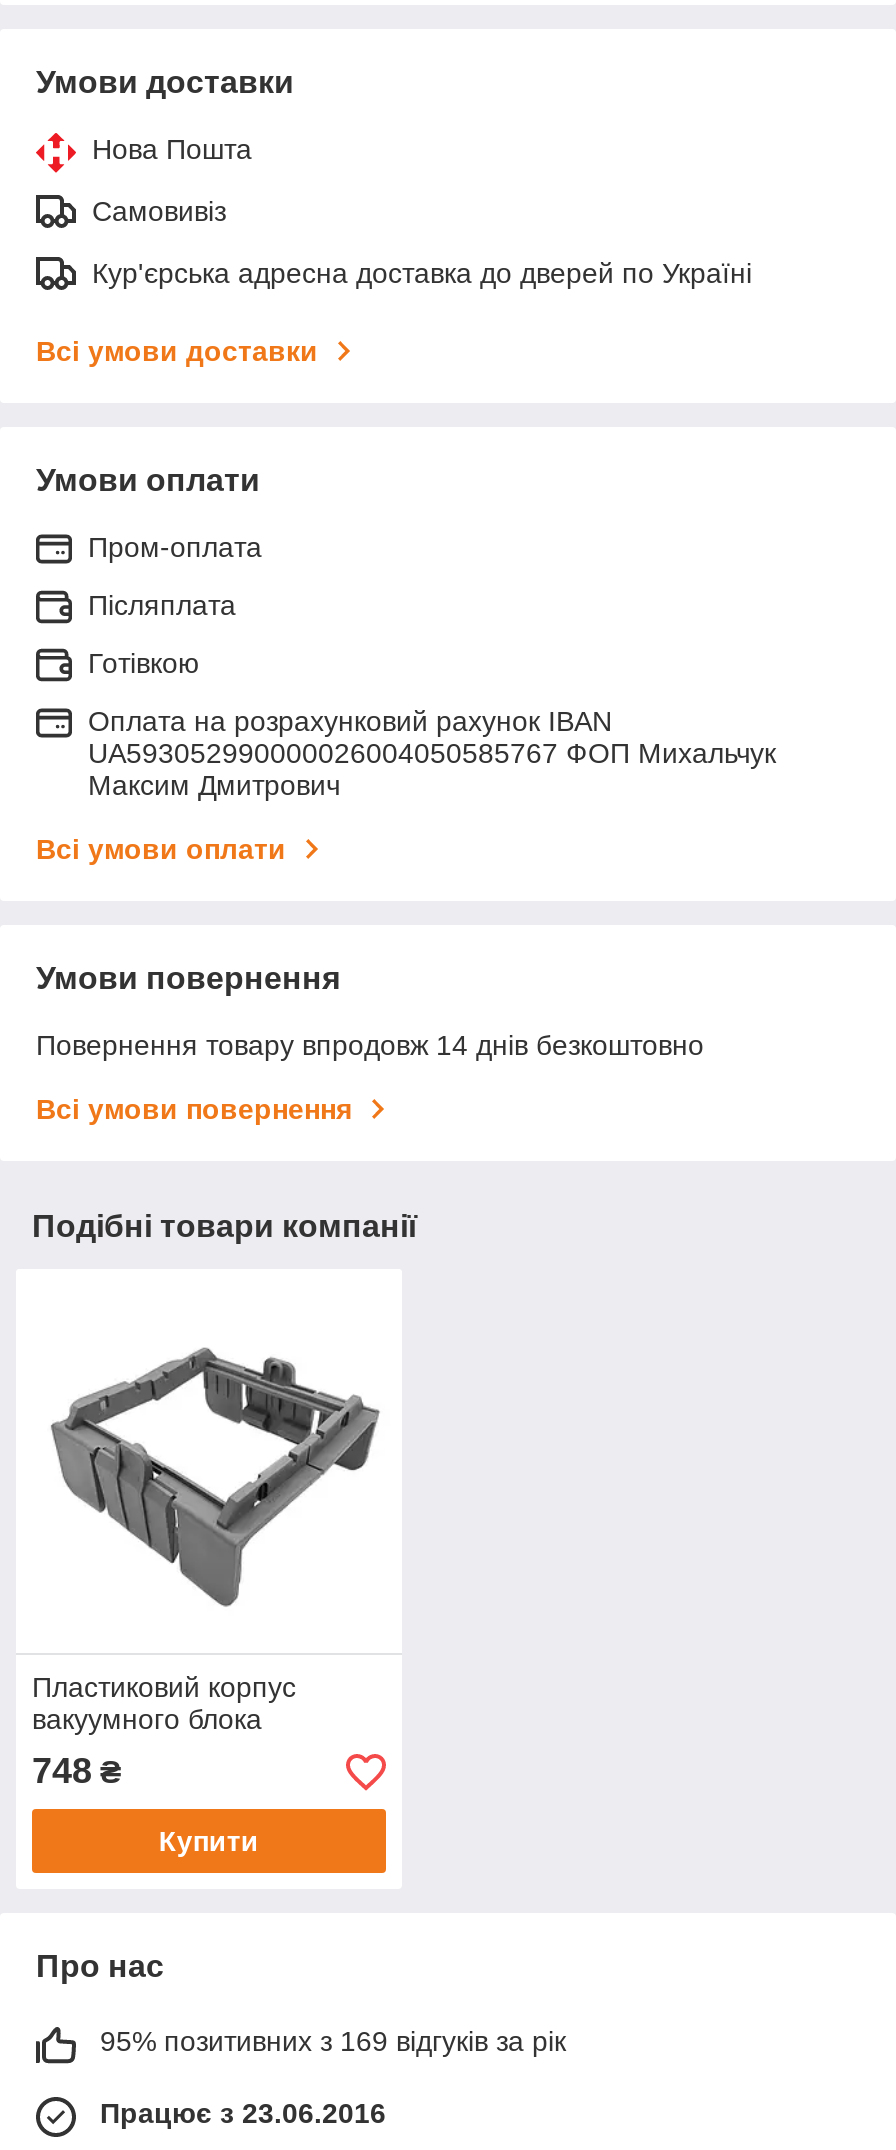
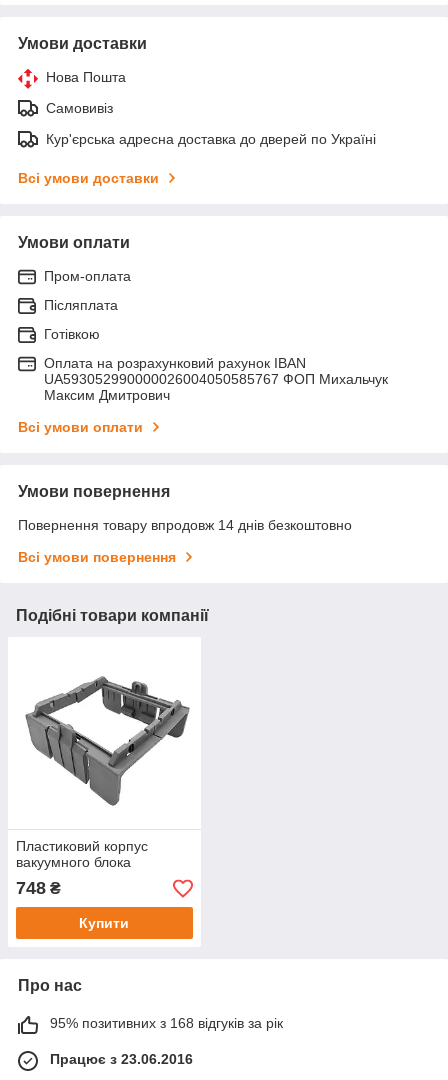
[100,2026,566,2058] 95% позитивних з 169 відгуків за рік -> [50,1015,283,1031] 95% позитивних з 168 відгуків за рік

